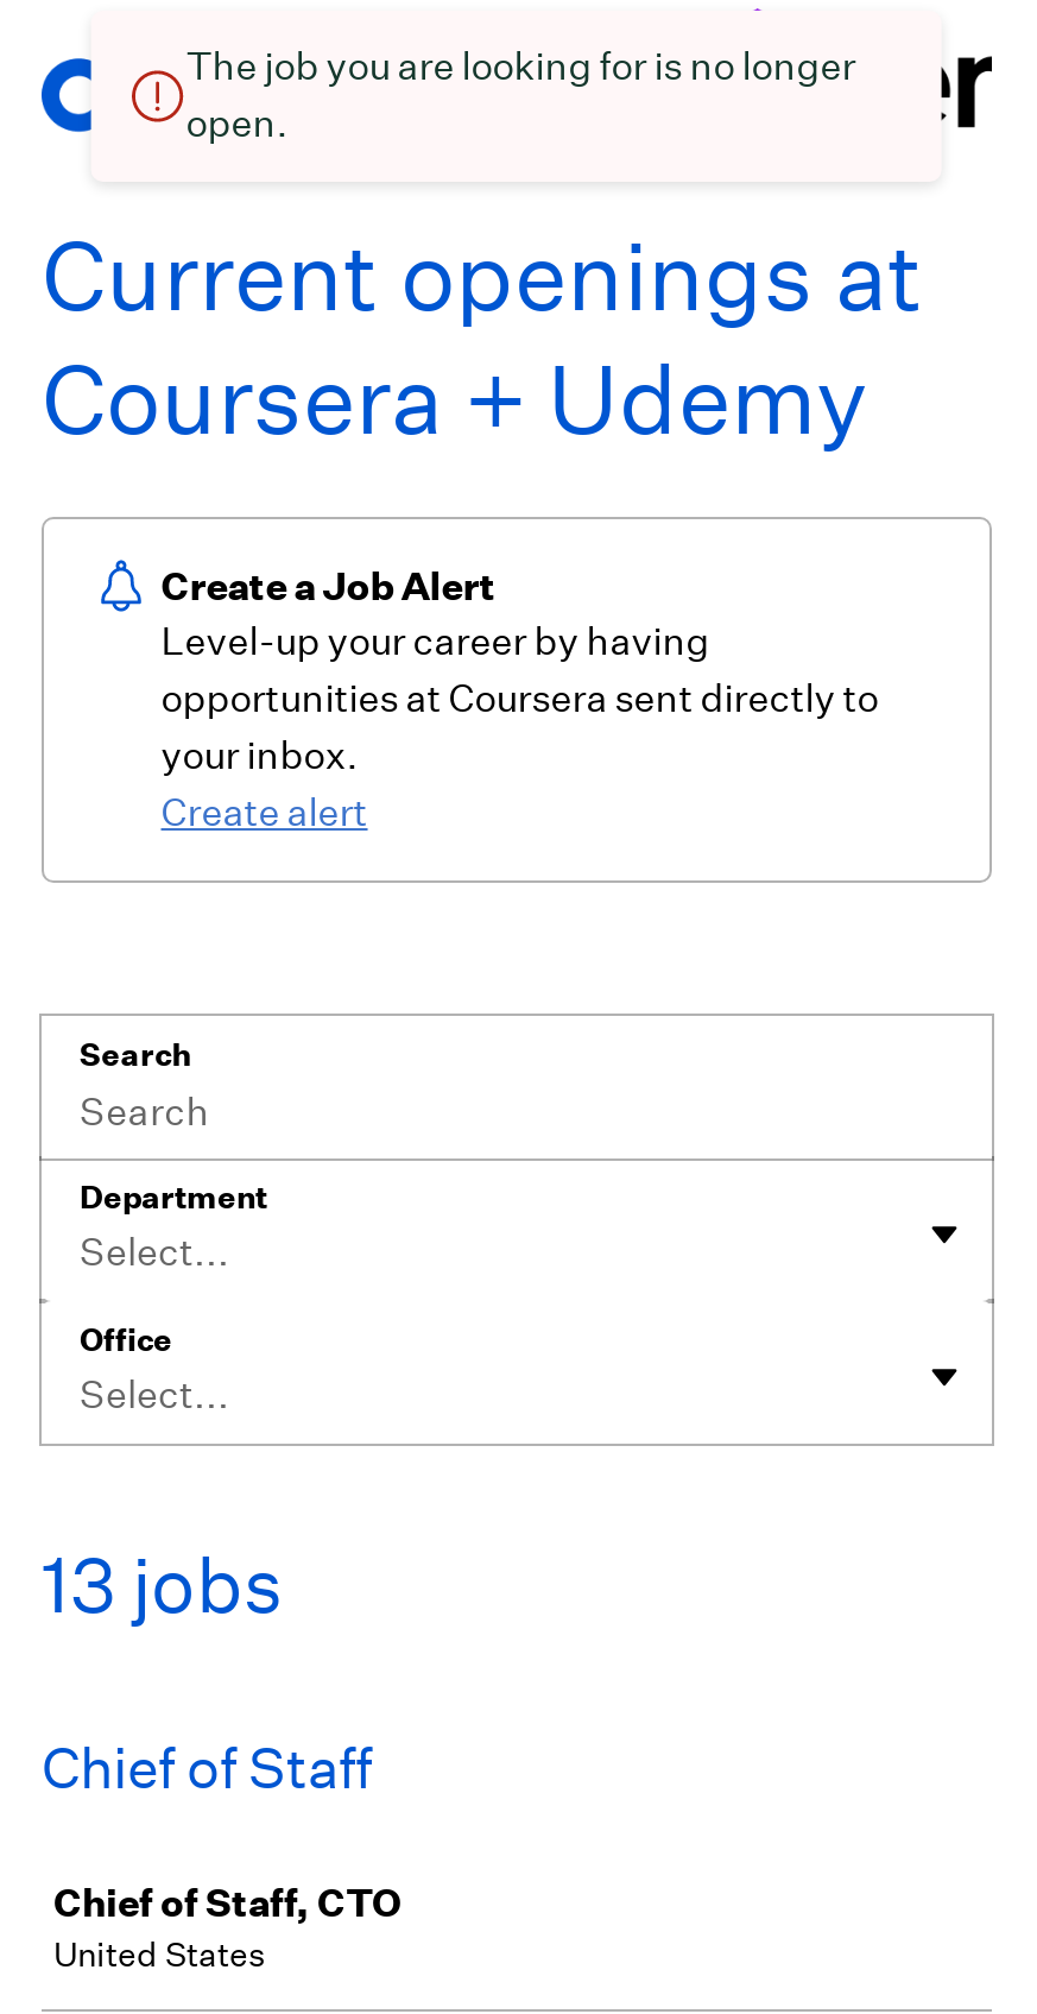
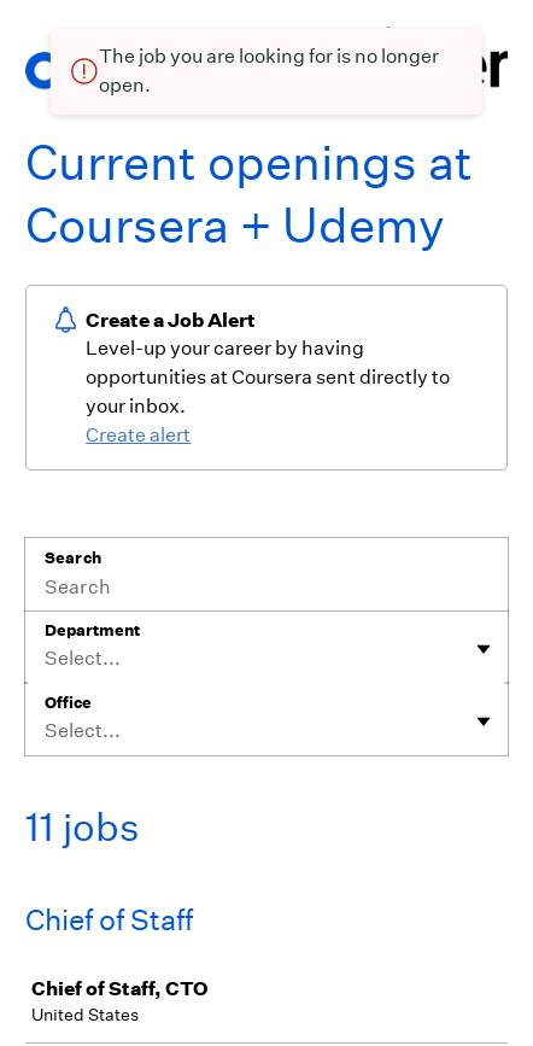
[42,1539,284,1631] 13 jobs -> [25,804,140,851] 11 jobs

